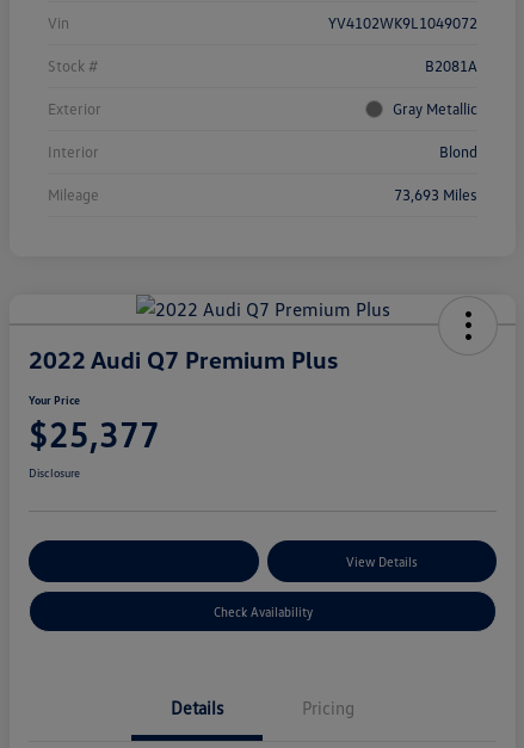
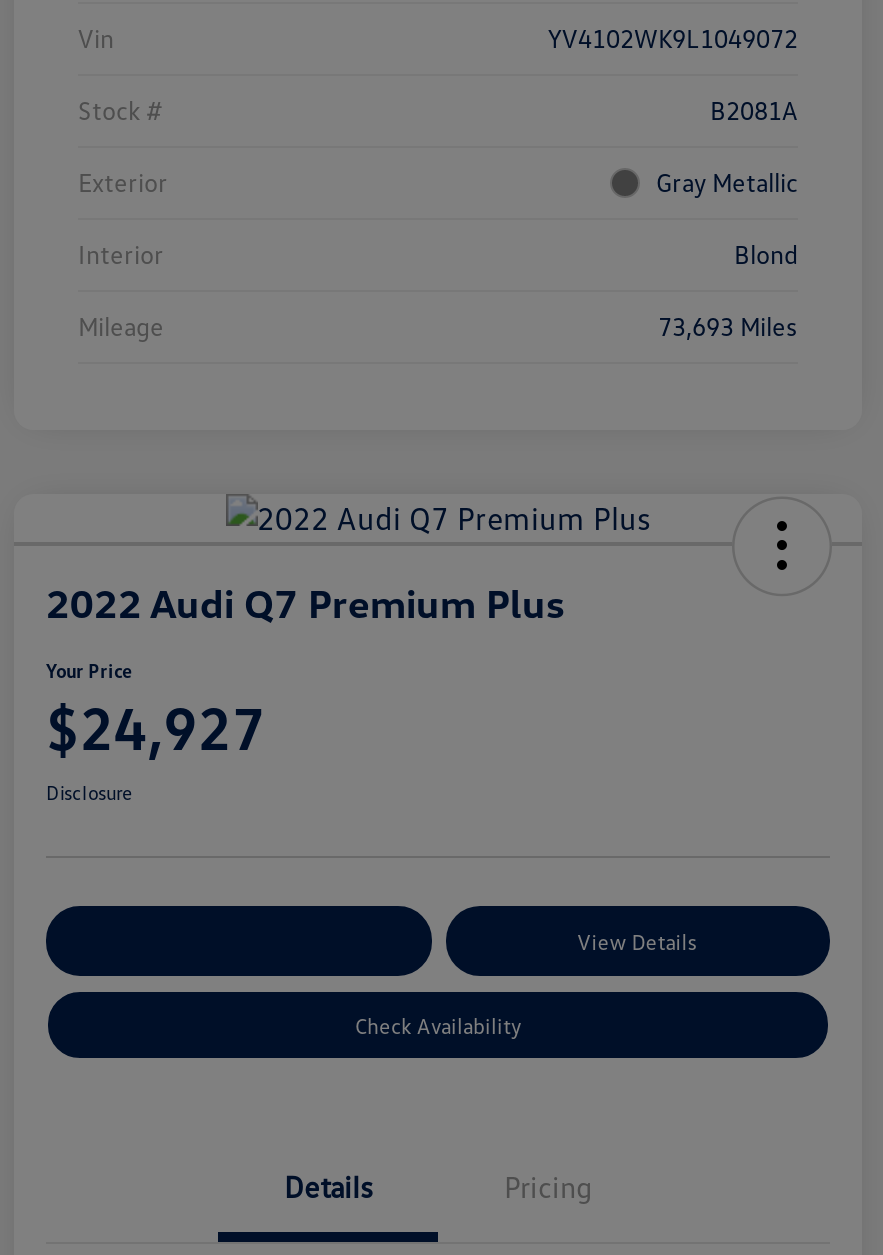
[29,412,160,456] $25,377 -> [46,690,266,764] $24,927

